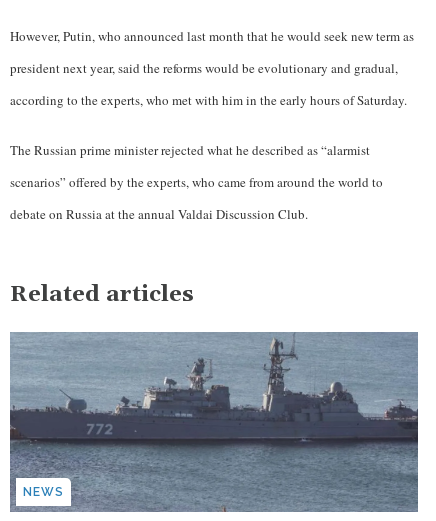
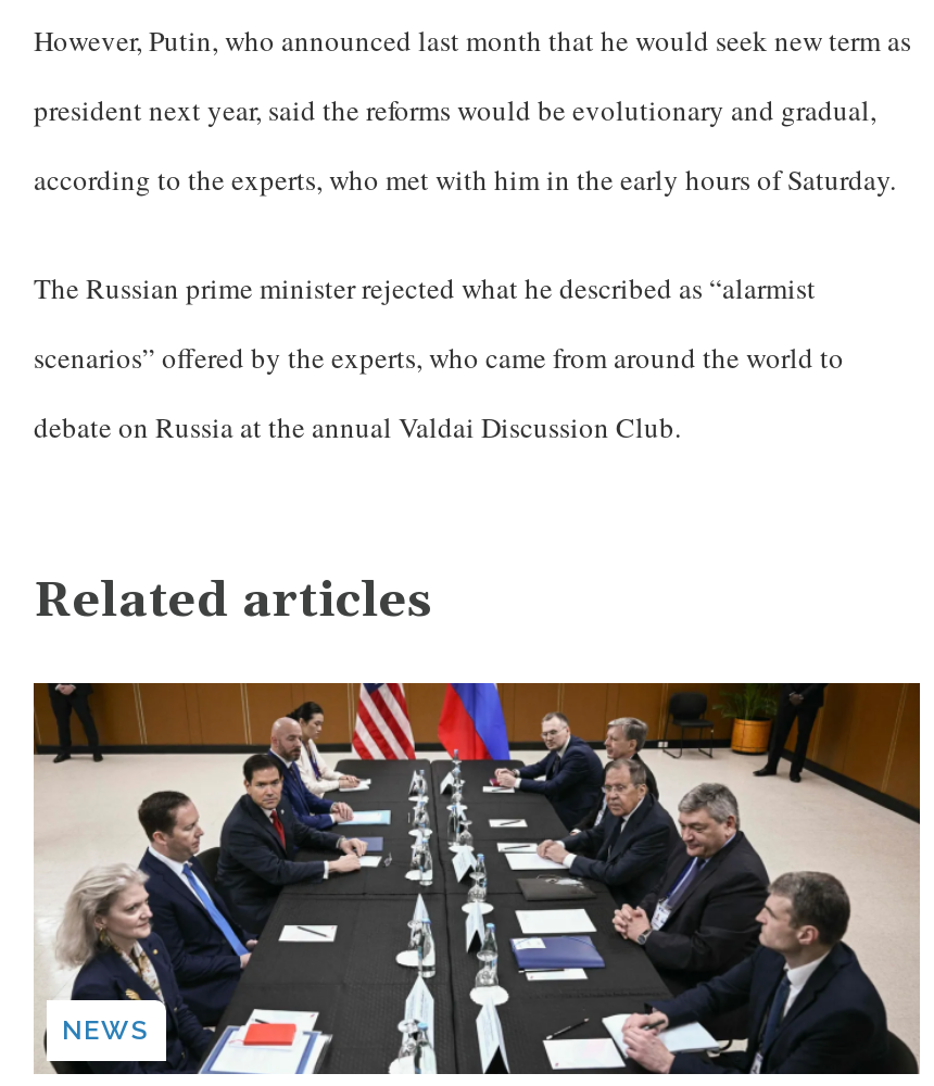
[9,331,419,513] [image] -> [31,681,922,1076] [image]

